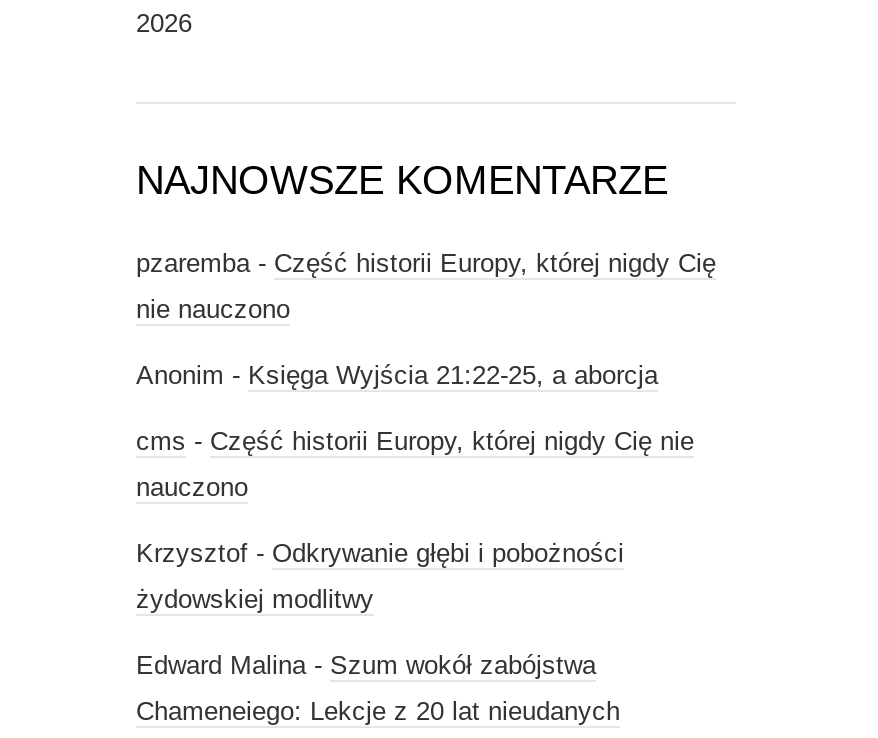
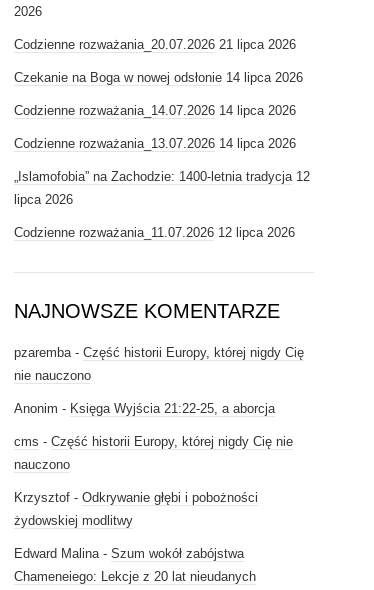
none -> [14,37,310,240] Codzienne rozważania_20.07.2026 21 lipca 2026 | Czekanie na Boga w nowej odsłonie 14 lipca 2026 | Codzienne rozważania_14.07.2026 14 lipca 2026 | Codzienne rozważania_13.07.2026 14 lipca 2026 | „Islamofobia” na Zachodzie: 1400-letnia tradycja 12 | lipca 2026 | Codzienne rozważania_11.07.2026 12 lipca 2026

